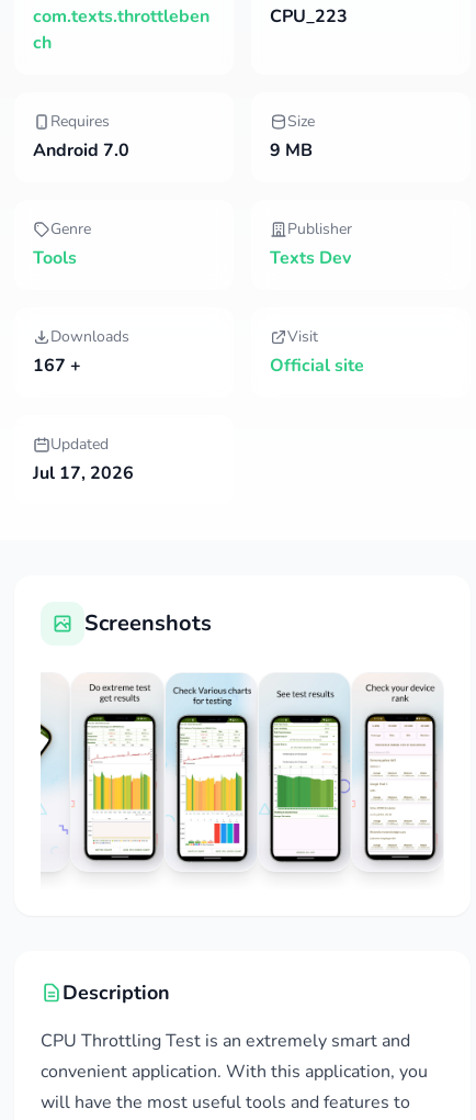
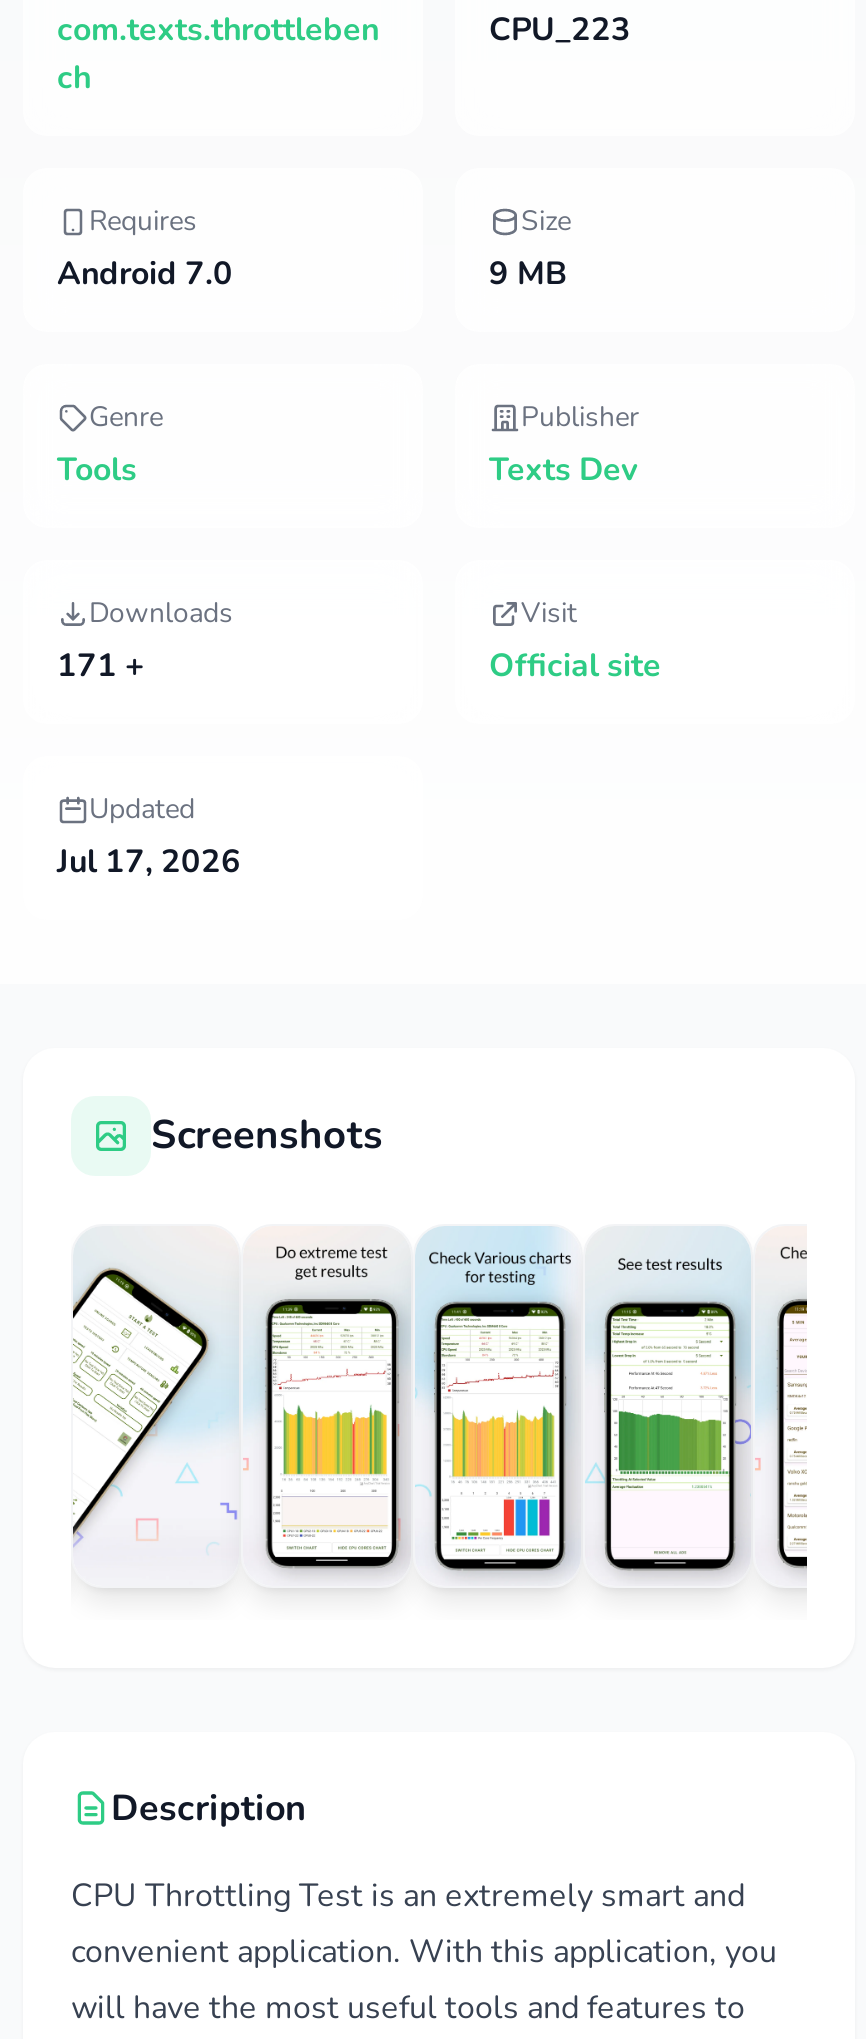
[33,354,81,378] 167 + -> [57,644,145,688] 171 +
[39,673,444,865] [image] -> [71,1226,809,1576] [image]

